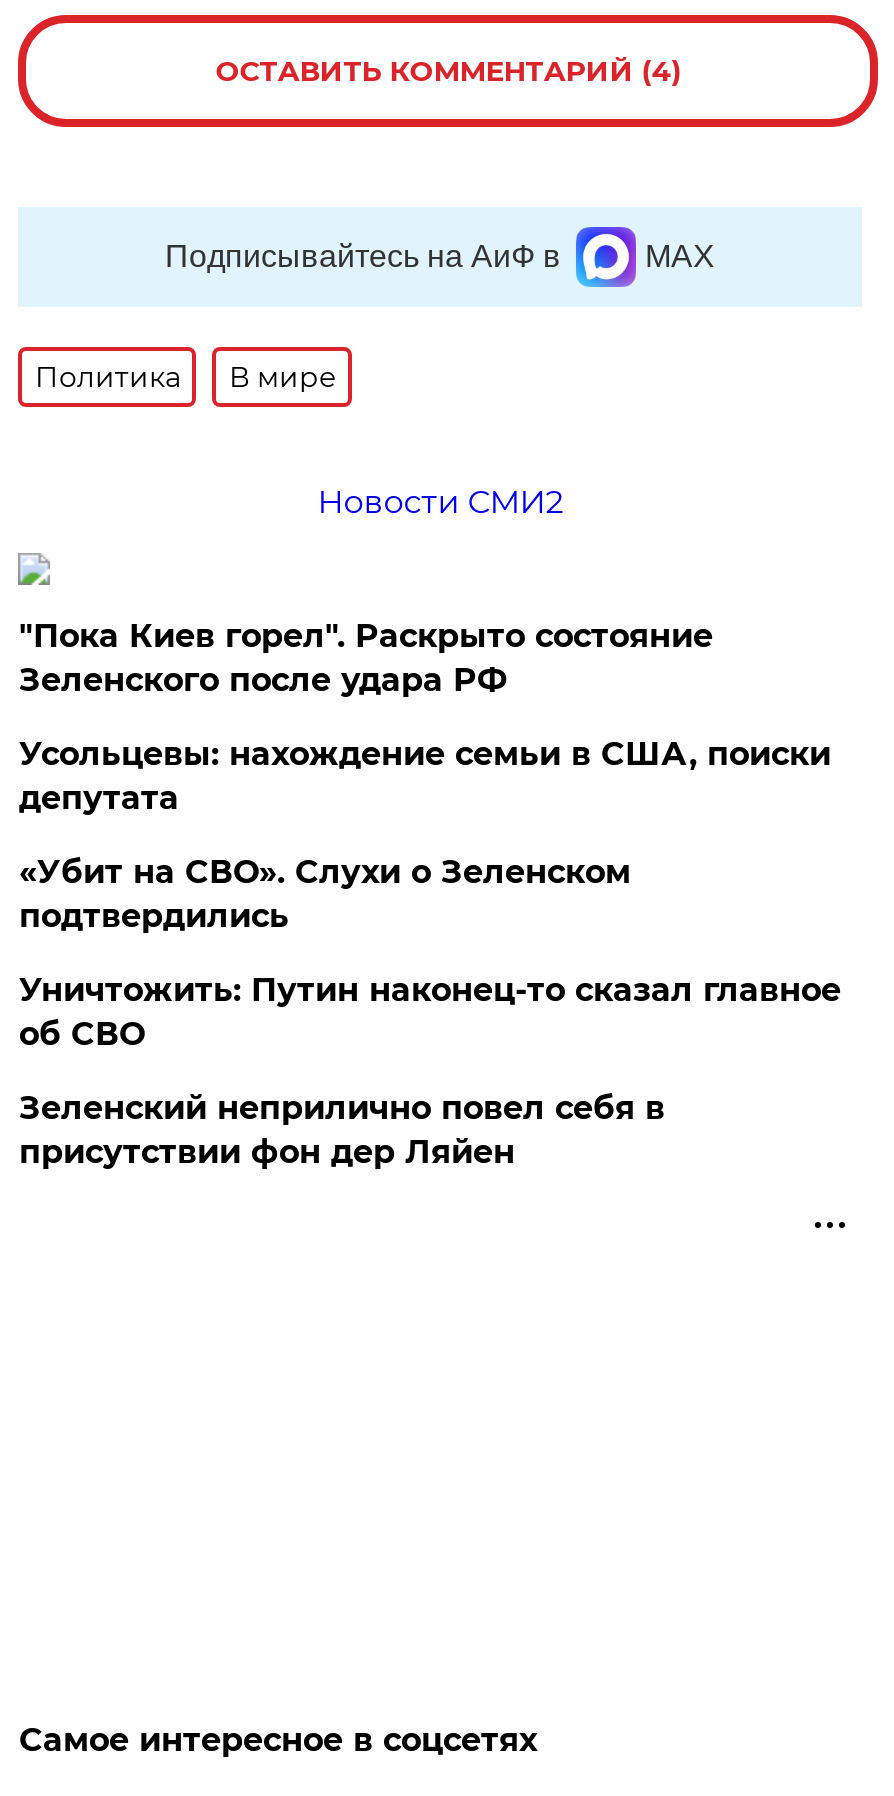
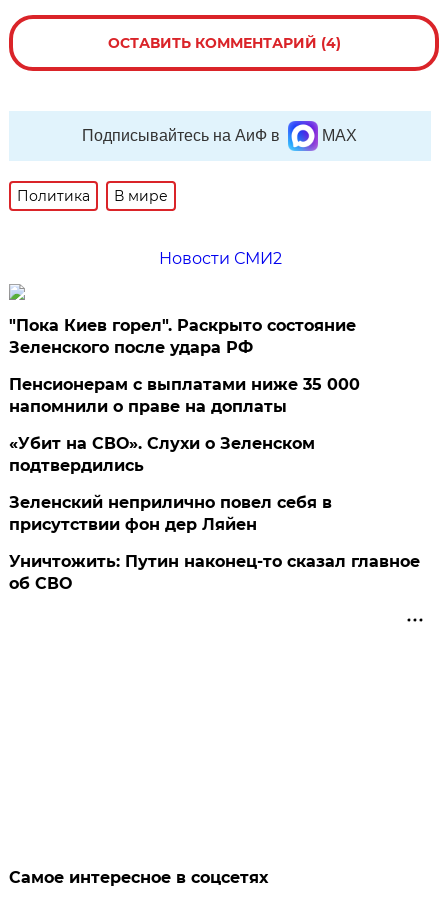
[19,735,831,817] Усольцевы: нахождение семьи в США, поиски | депутата -> [9,375,360,416] Пенсионерам с выплатами ниже 35 000 | напомнили о праве на доплаты
moved [19,971,841,1053] -> [9,552,420,593]: Уничтожить: Путин наконец-то сказал главное | об СВО
moved [19,1089,665,1171] -> [9,493,332,534]: Зеленский неприлично повел cебя в | присутствии фон дер Ляйен

